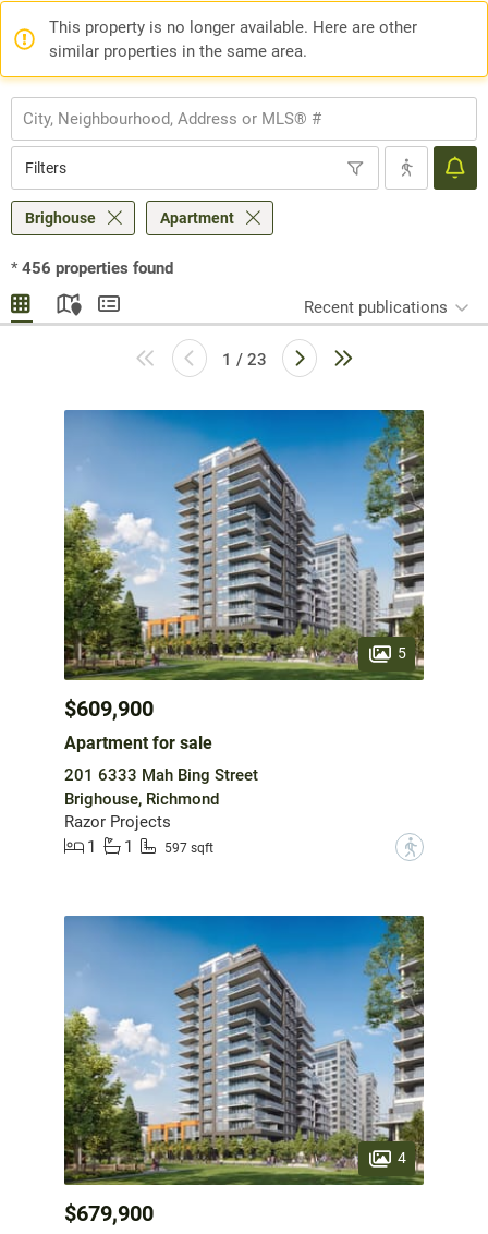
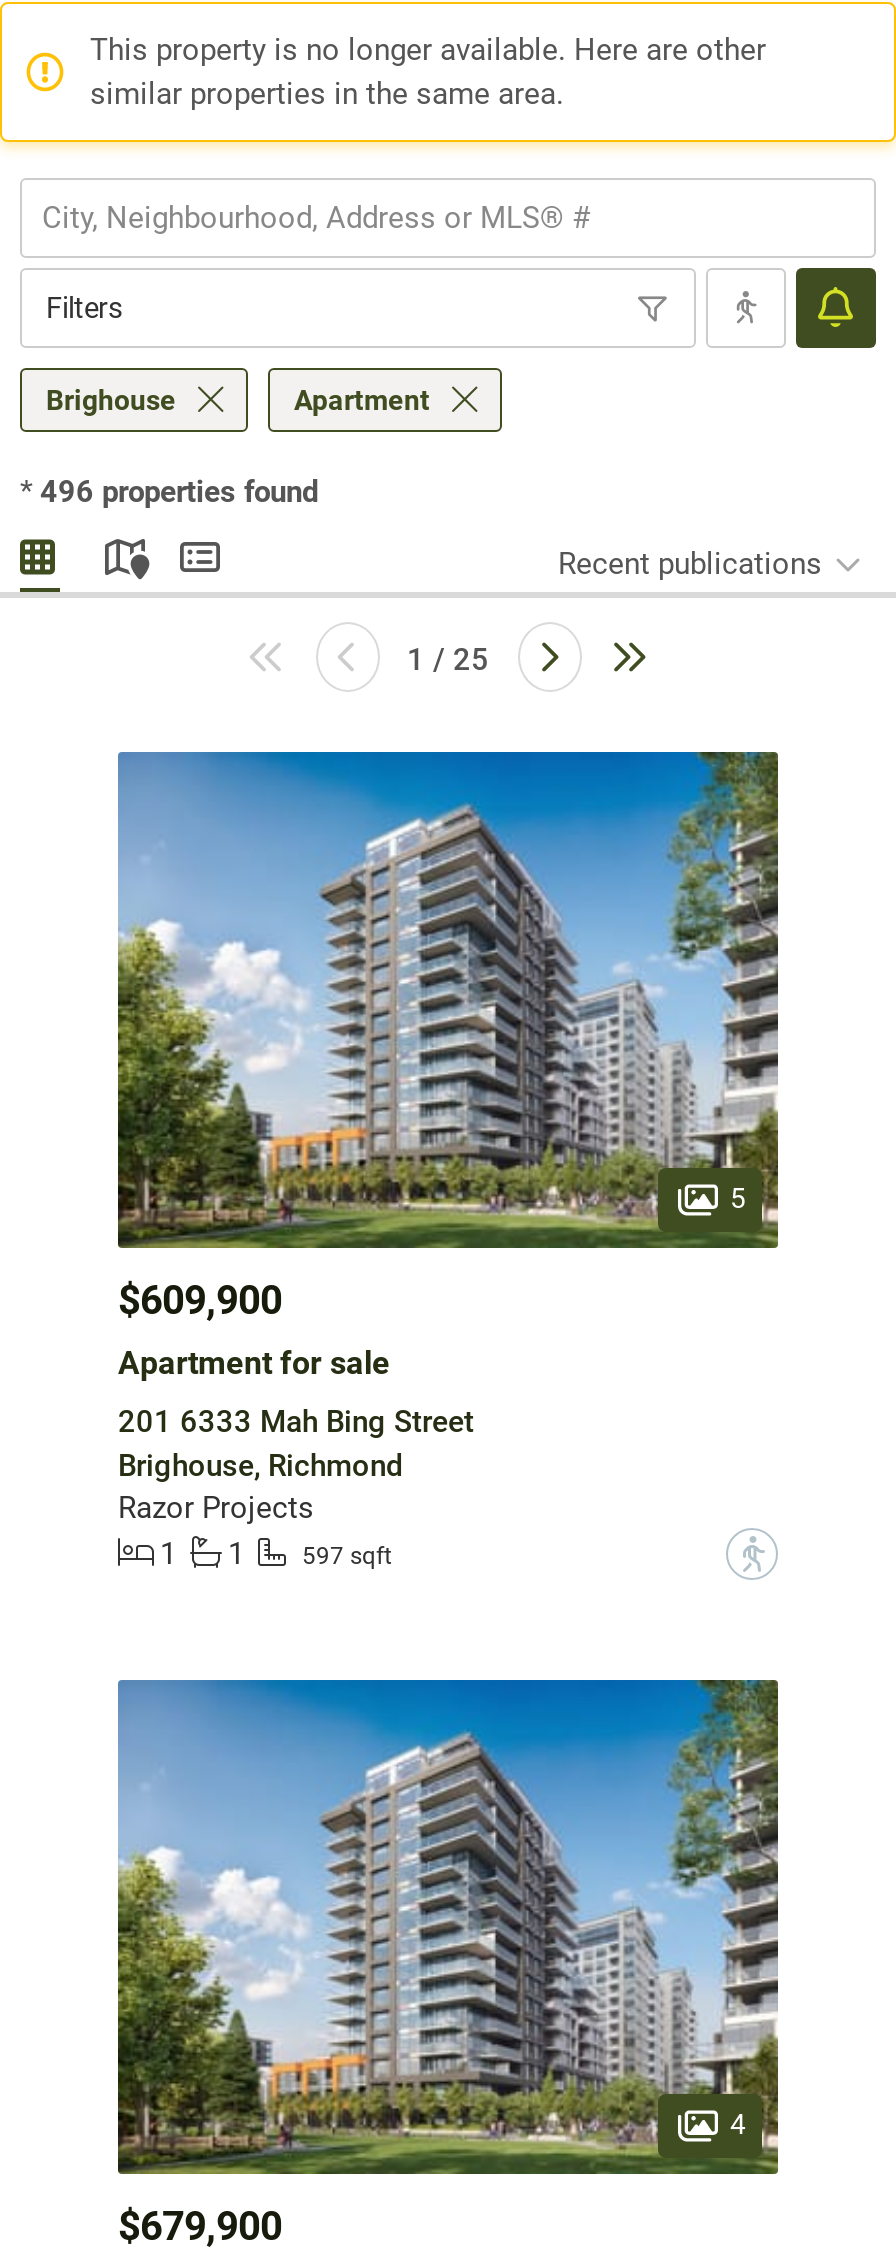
[11,258,173,278] * 456 properties found -> [20,474,318,510] * 496 properties found
[222,350,266,370] 1 / 23 -> [407,642,489,678] 1 / 25

